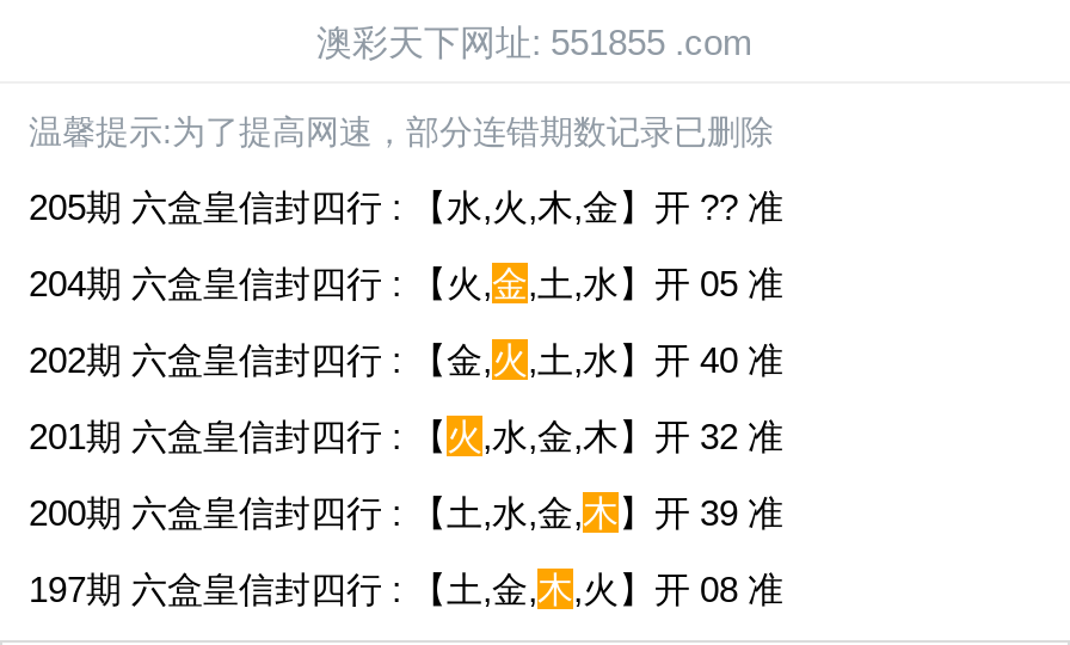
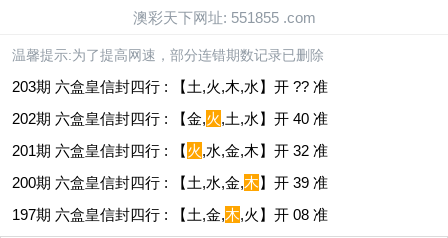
[29,186,783,303] 205期 六盒皇信封四行 : 【水,火,木,金】开 ?? 准 | 204期 六盒皇信封四行 : 【火,金,土,水】开 05 准 -> [12,78,328,95] 203期 六盒皇信封四行 : 【土,火,木,水】开 ?? 准

